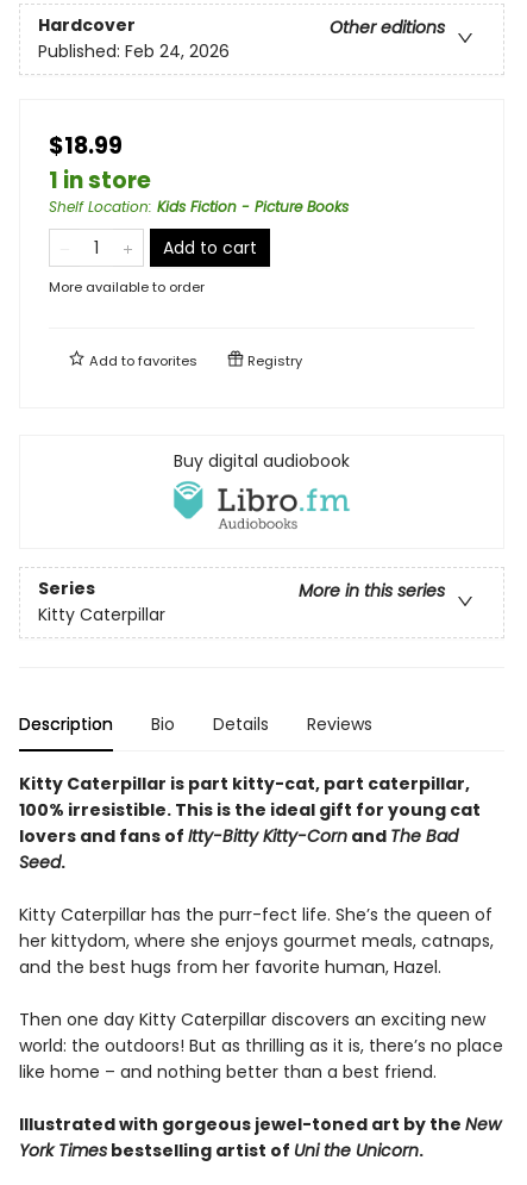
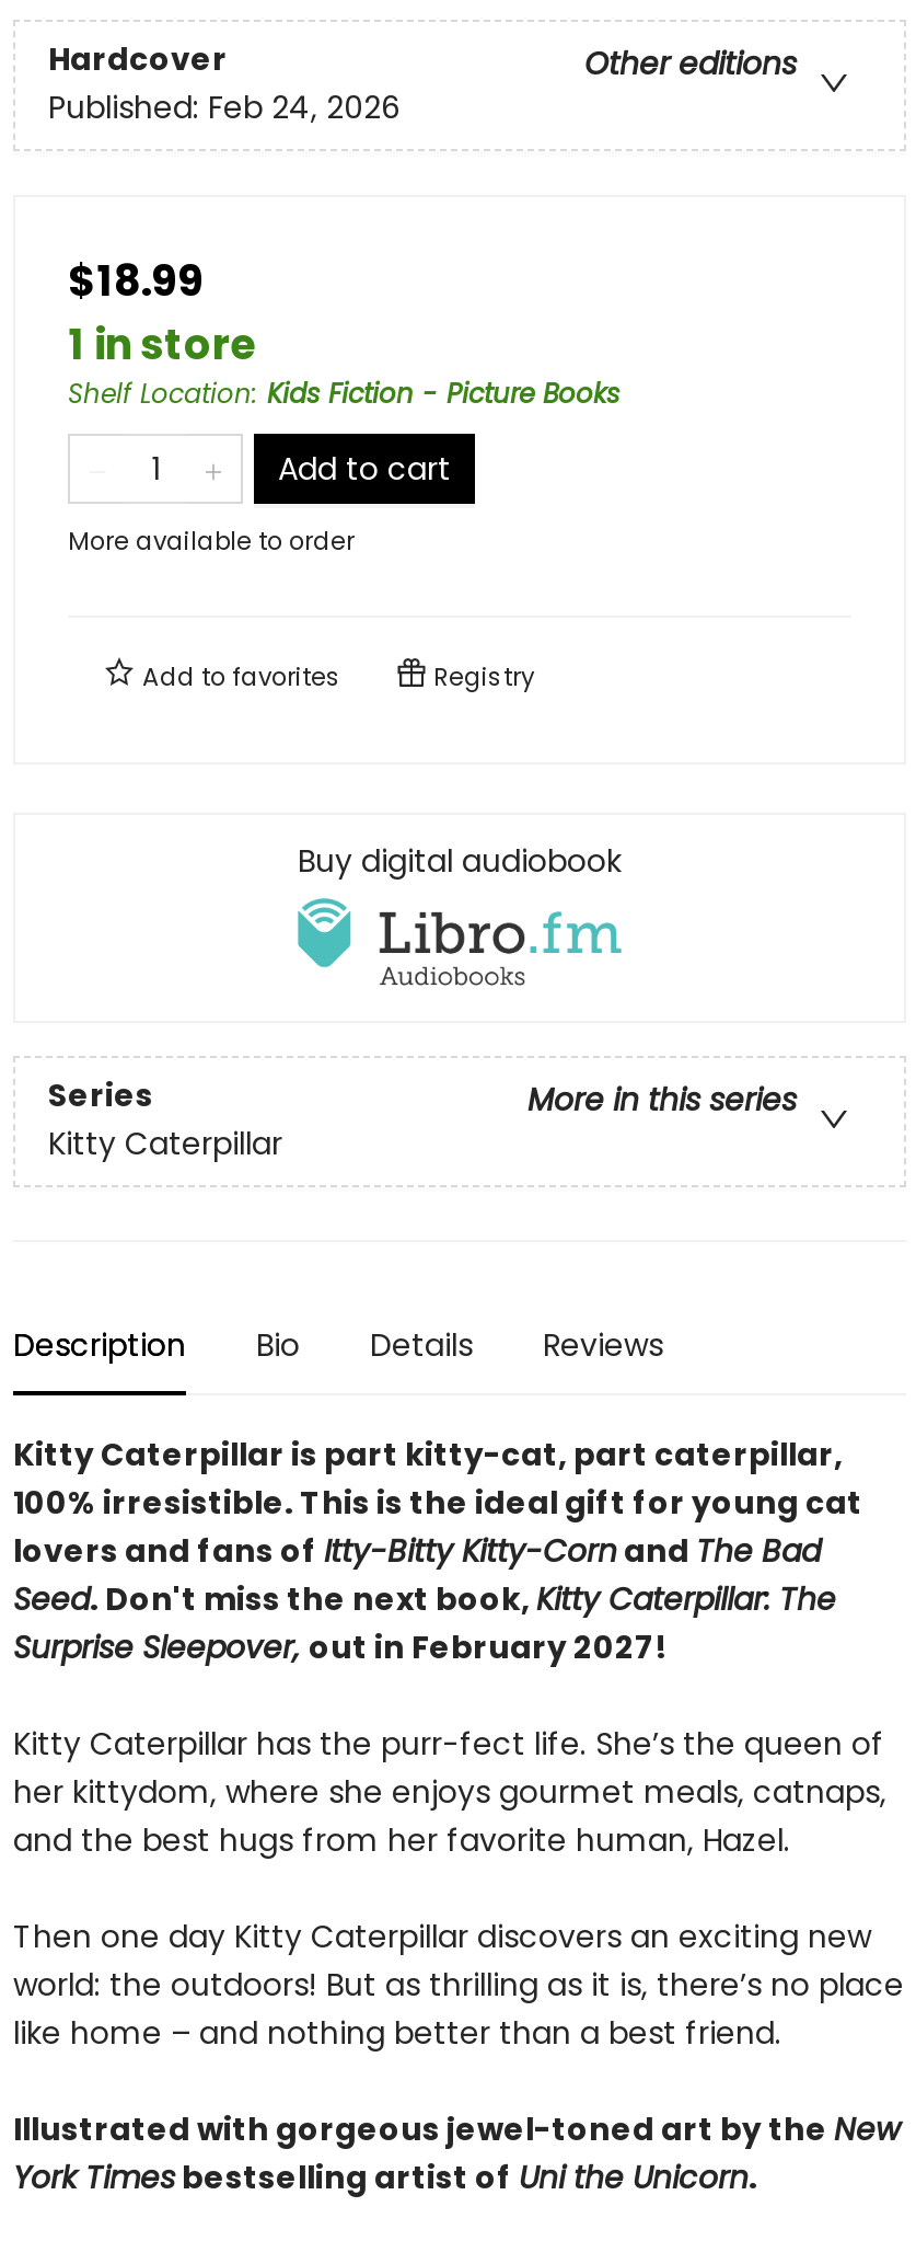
[19,850,65,874] Seed. -> [13,1577,836,1669] Seed. Don't miss the next book, Kitty Caterpillar: The | Surprise Sleepover, out in February 2027!

